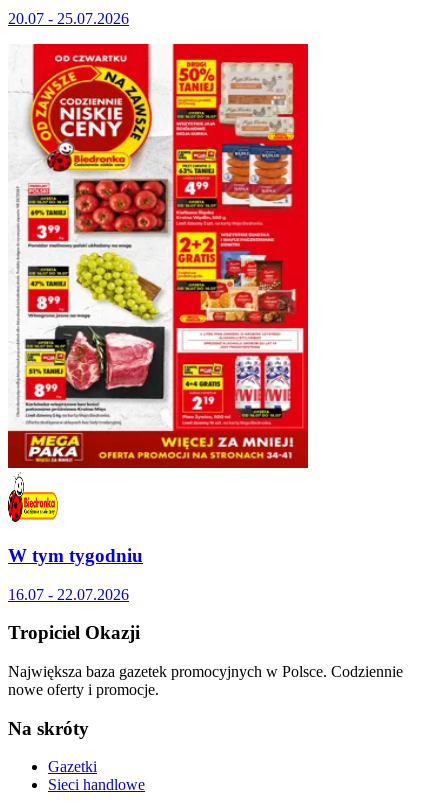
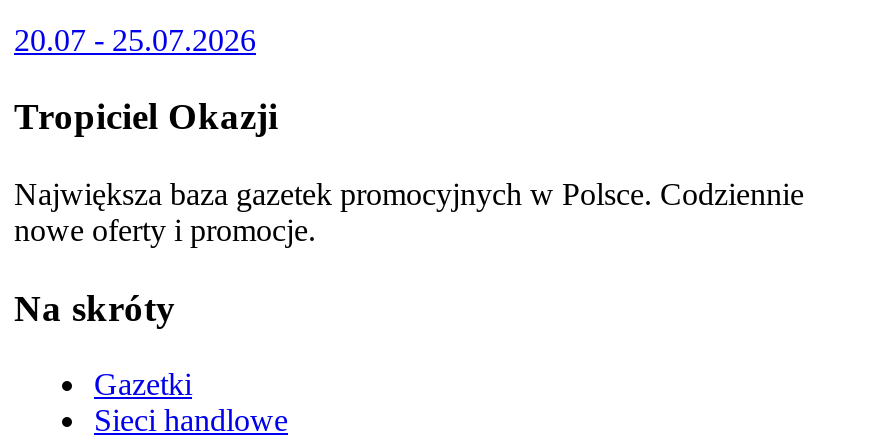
[7,43,309,602] [image] | W tym tygodniu | 16.07 - 22.07.2026 -> none

